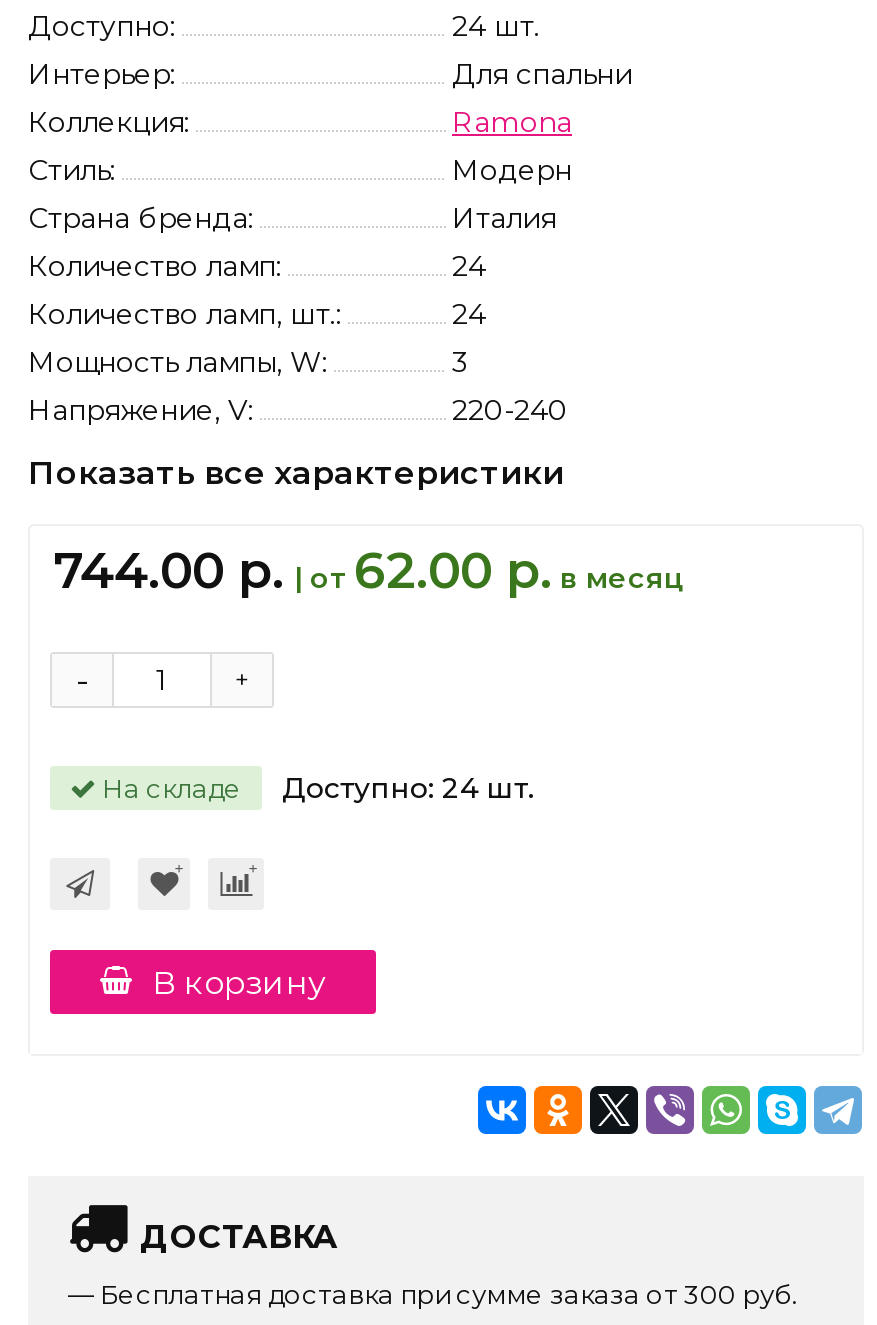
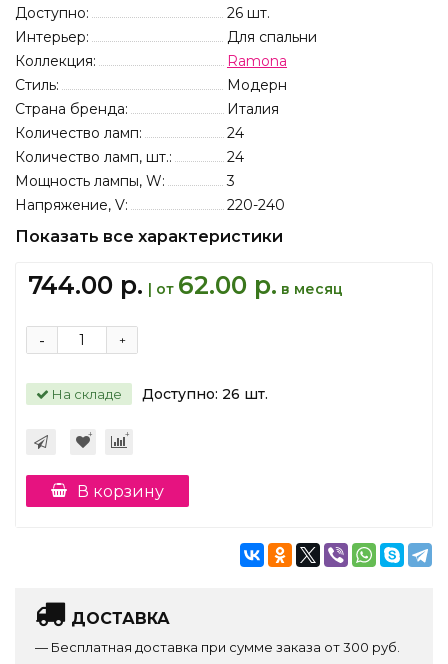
[452,8,540,44] 24 шт. -> [227,4,270,22] 26 шт.
[96,770,534,806] На складе Доступно: 24 шт. -> [49,385,268,403] На складе Доступно: 26 шт.

